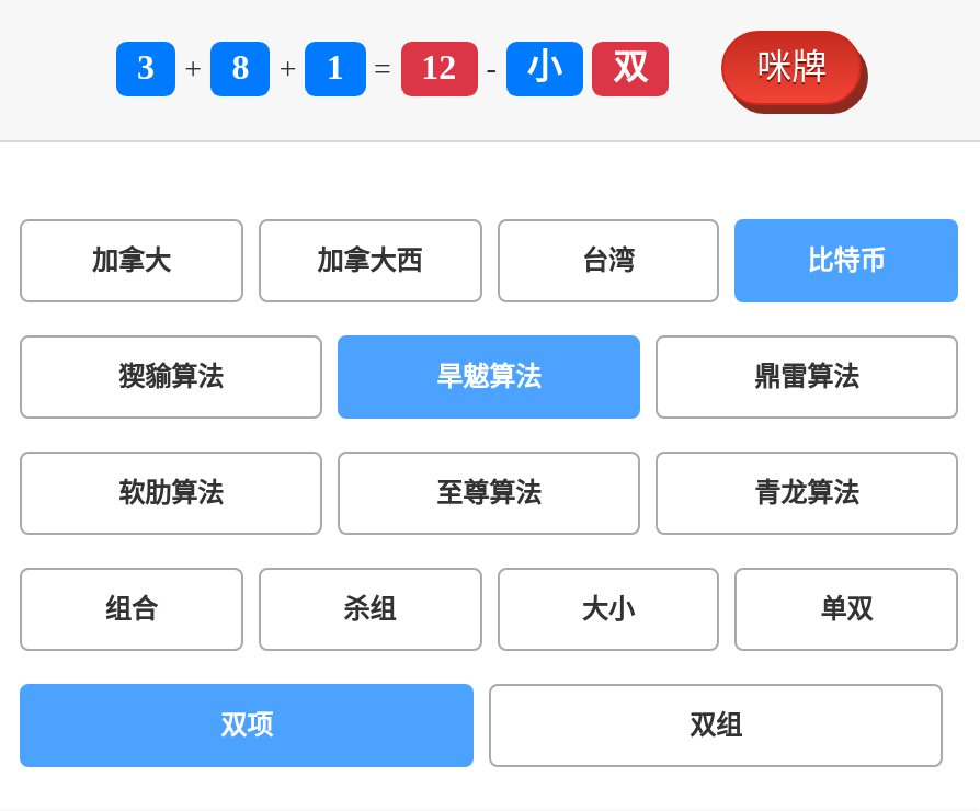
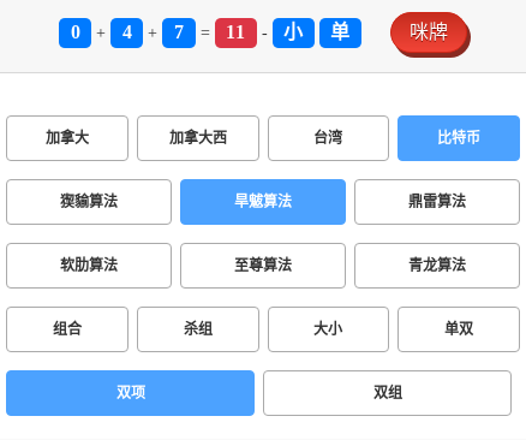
[137,48,155,85] 3 -> [70,22,80,42] 0
[232,48,249,85] 8 -> [122,22,132,42] 4
[326,48,344,85] 1 -> [174,22,184,42] 7
[421,48,456,85] 12 -> [226,22,245,42] 11
[613,48,648,85] 双 -> [331,22,350,42] 单

